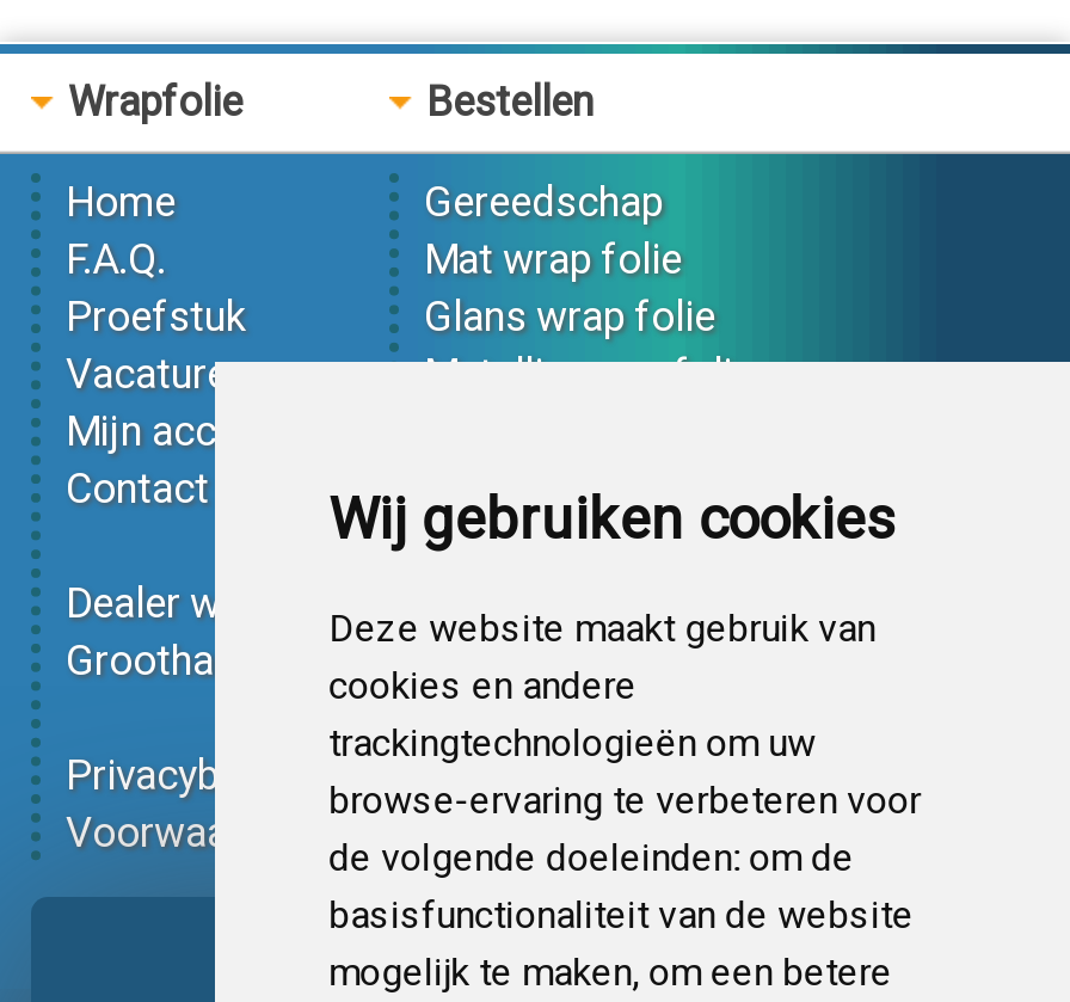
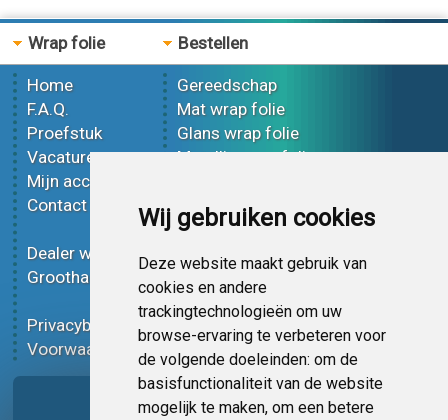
[59,78,242,125] Wrapfolie -> [24,33,105,53] Wrap folie

